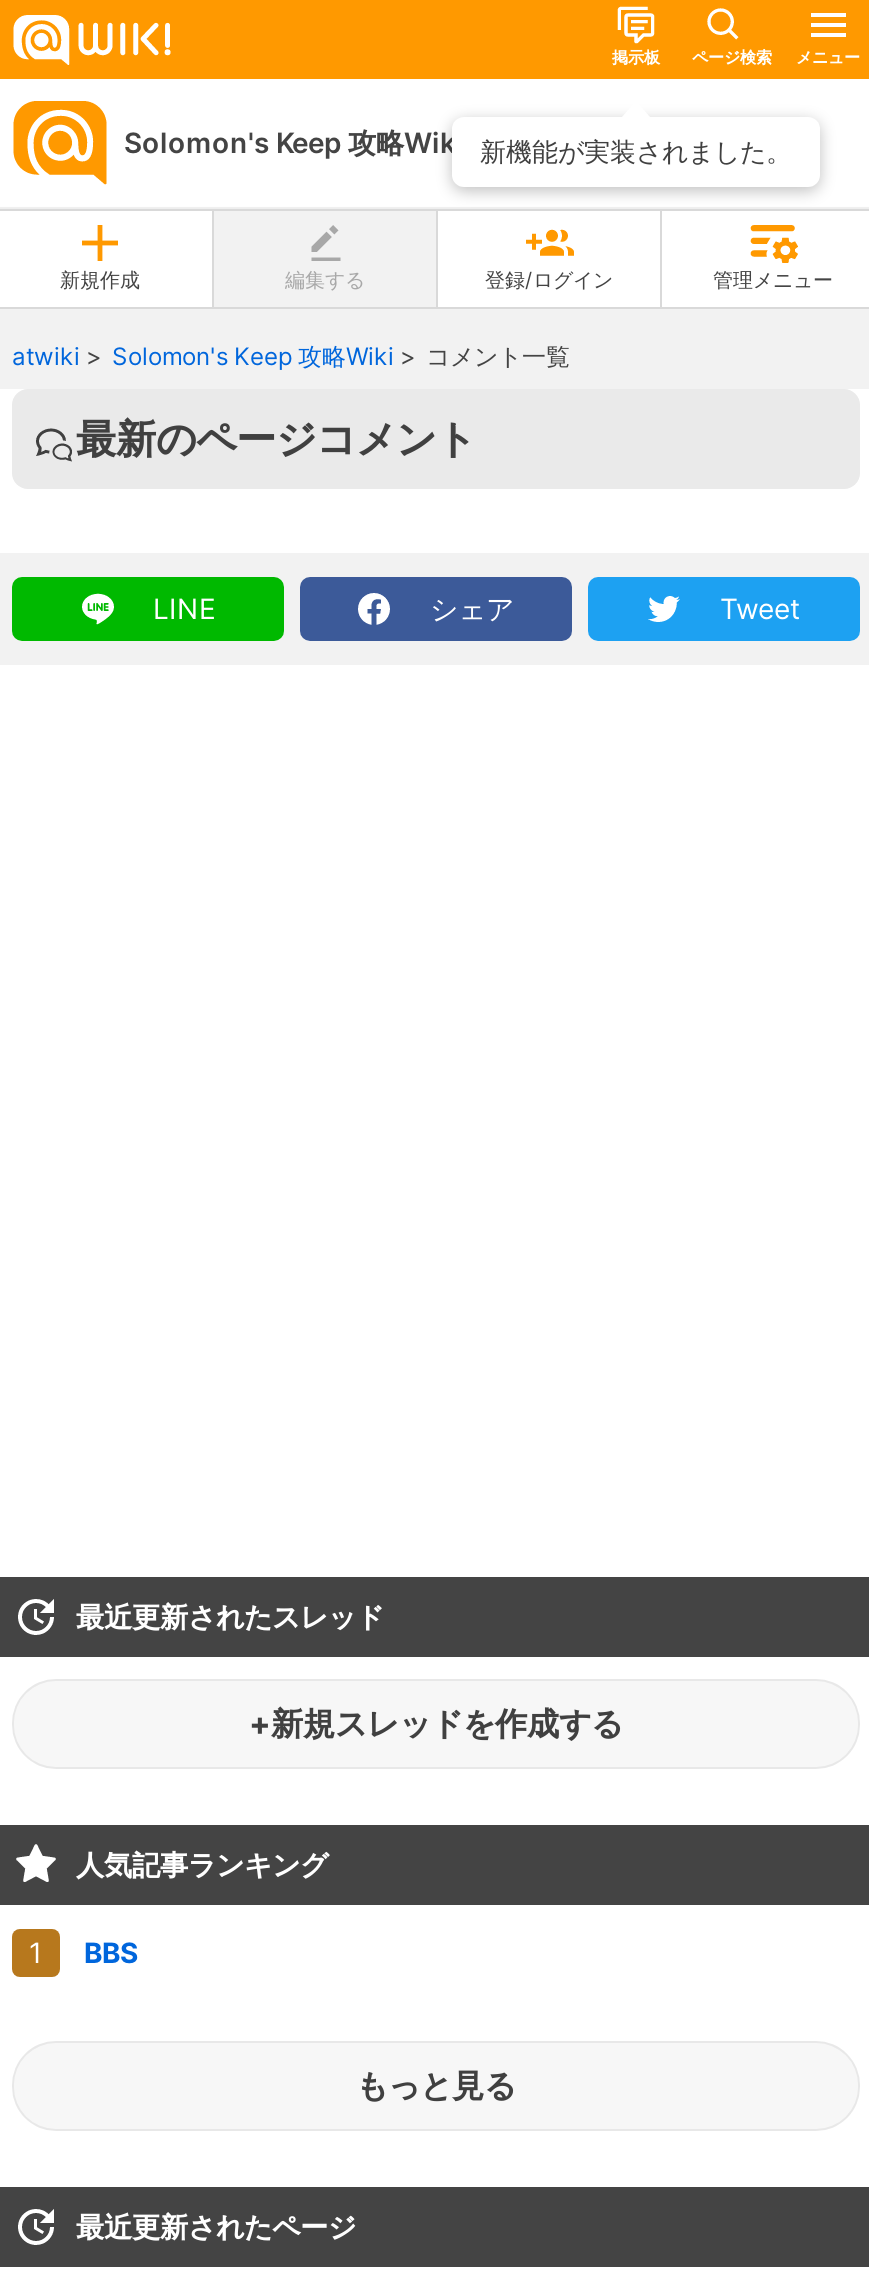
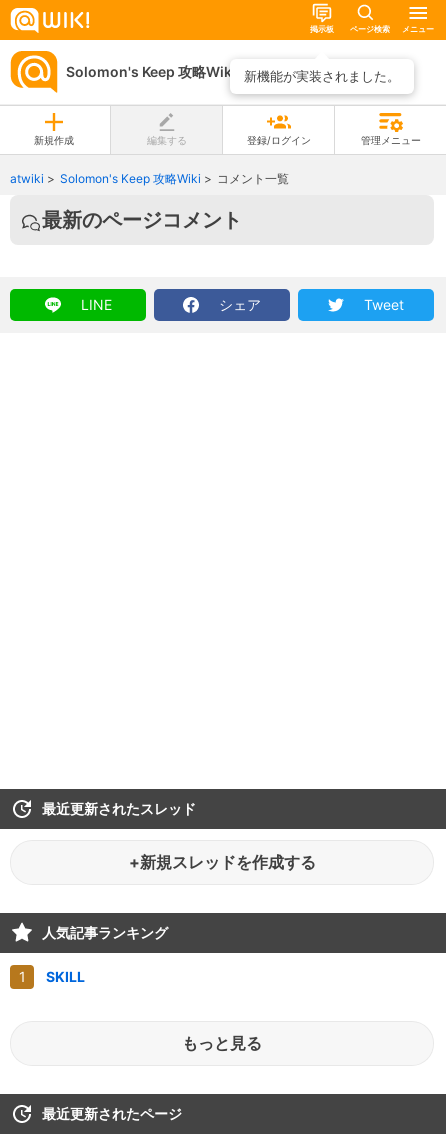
[84,1935,138,1969] BBS -> [46,968,85,985] SKILL

